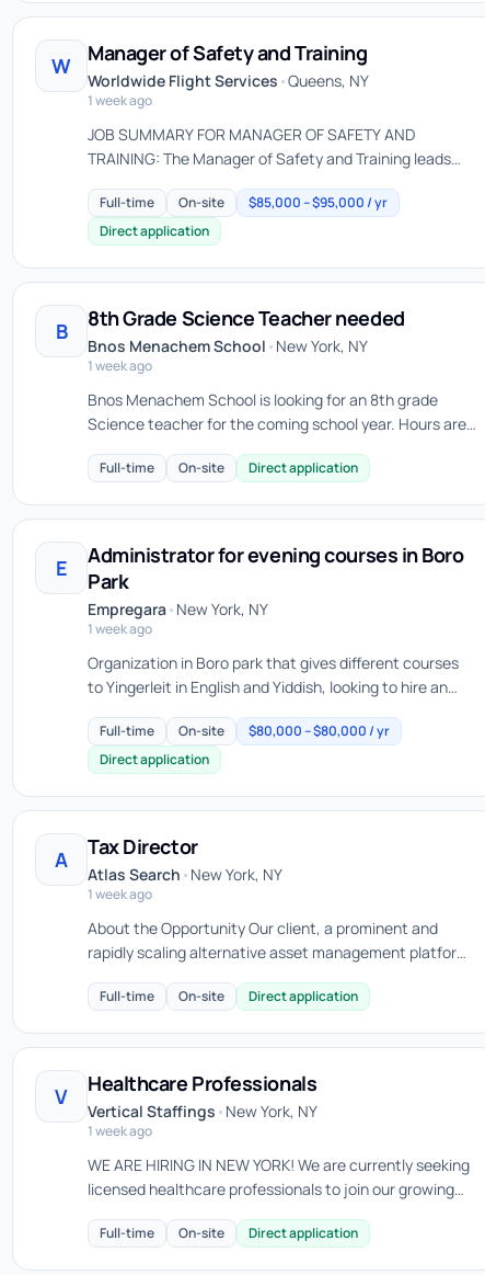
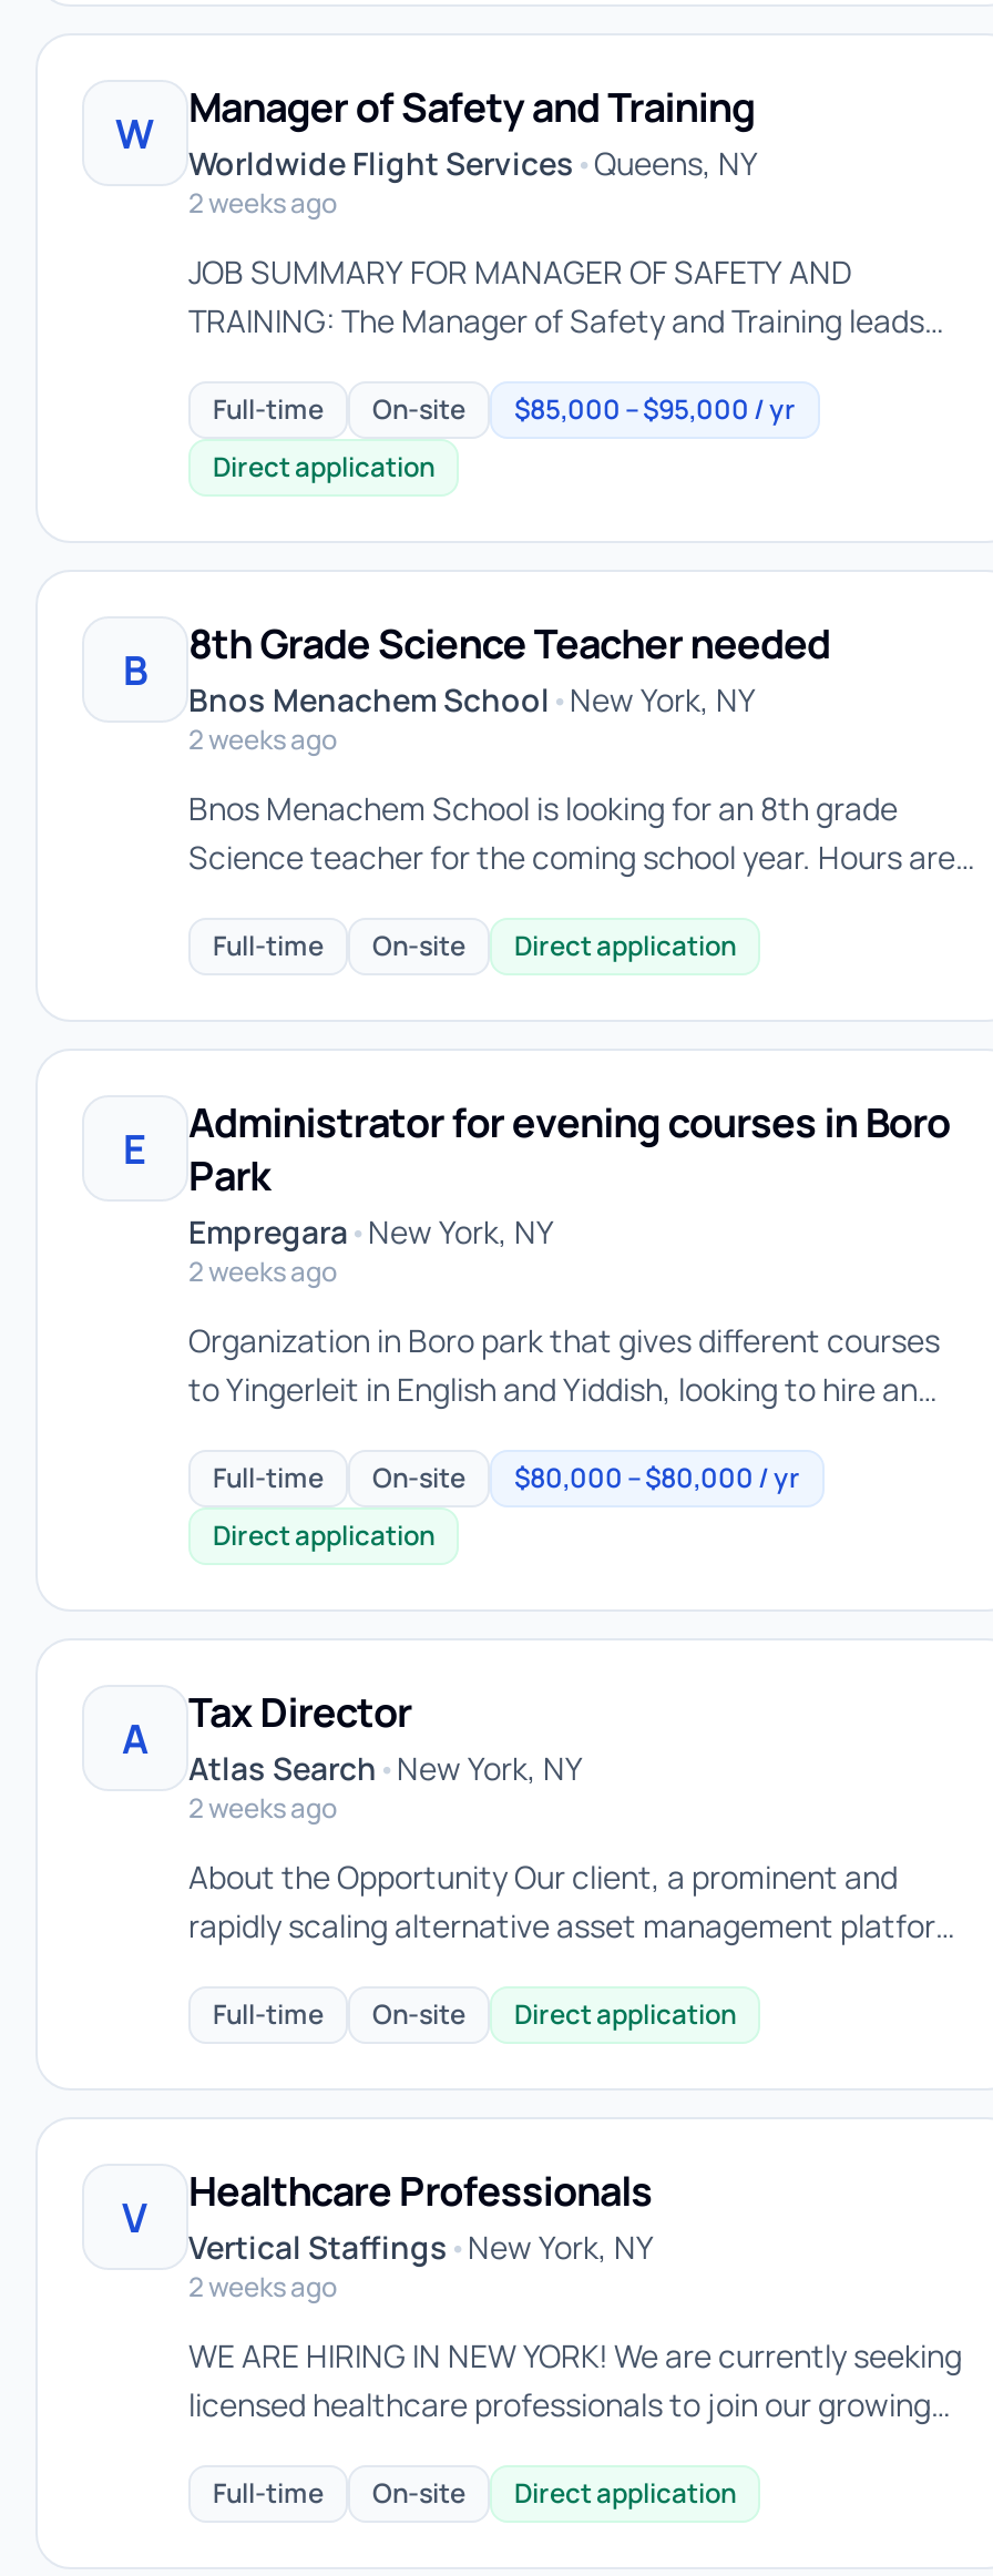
[88,91,152,110] 1 week ago -> [188,184,337,222] 2 weeks ago
[88,356,152,375] 1 week ago -> [188,720,337,758] 2 weeks ago
[88,619,152,638] 1 week ago -> [188,1253,337,1290] 2 weeks ago
[88,885,152,903] 1 week ago -> [188,1789,337,1827] 2 weeks ago
[88,1122,152,1140] 1 week ago -> [188,2268,337,2306] 2 weeks ago

